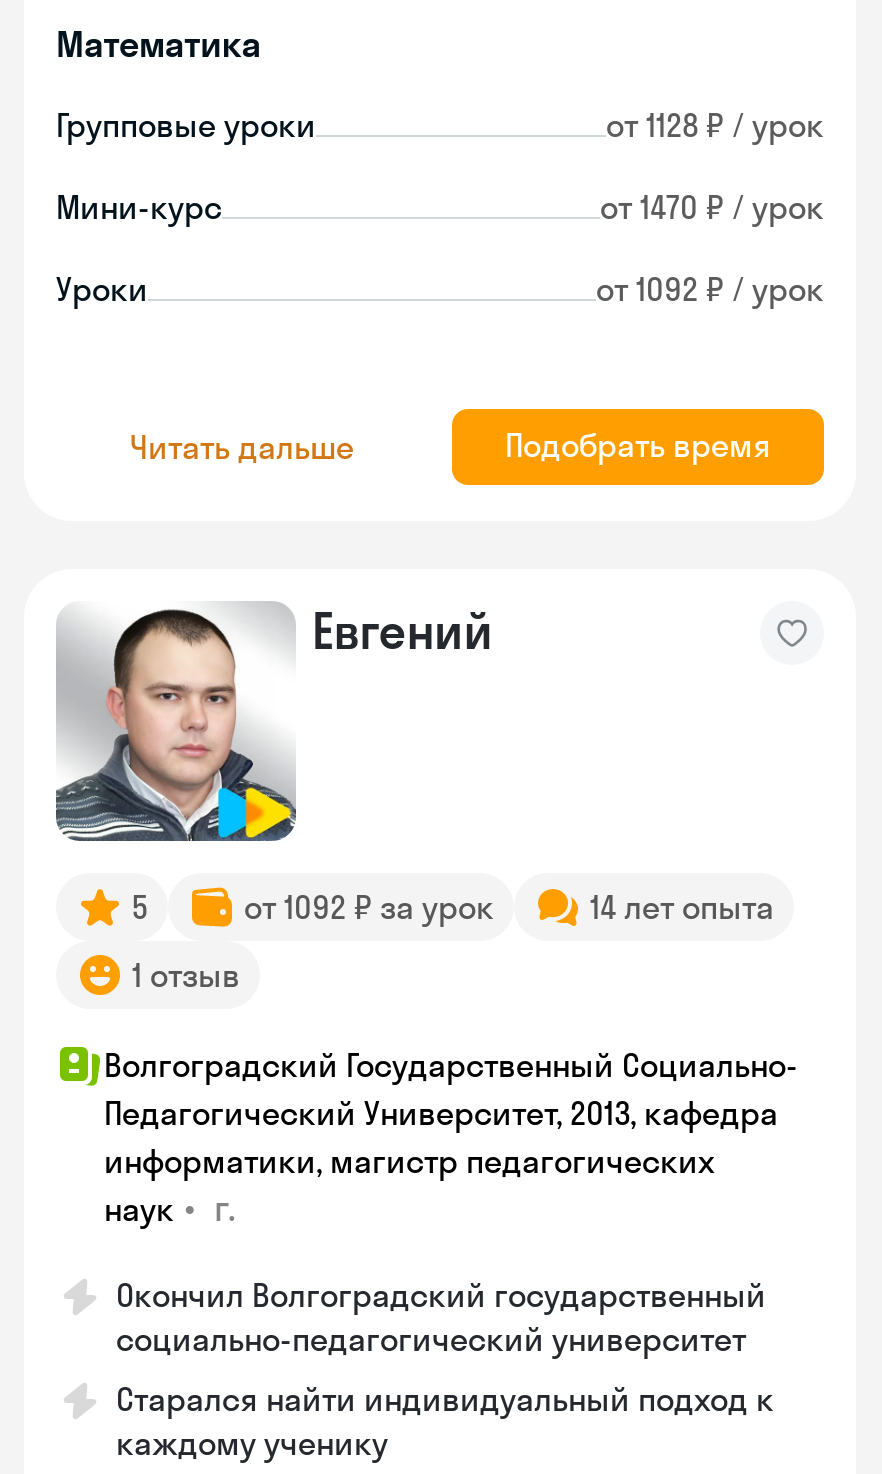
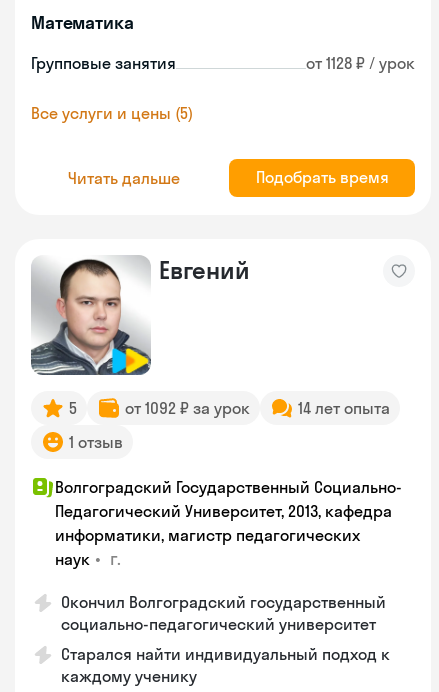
[56,105,316,145] Групповые уроки -> [31,53,176,73] Групповые занятия
[56,187,824,309] Мини-курс | от 1470 ₽ / урок | Уроки | от 1092 ₽ / урок -> [31,103,193,123] Все услуги и цены (5)

